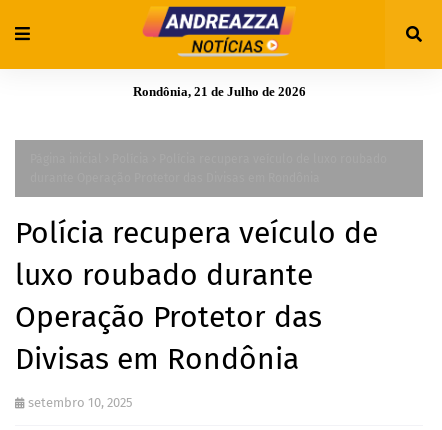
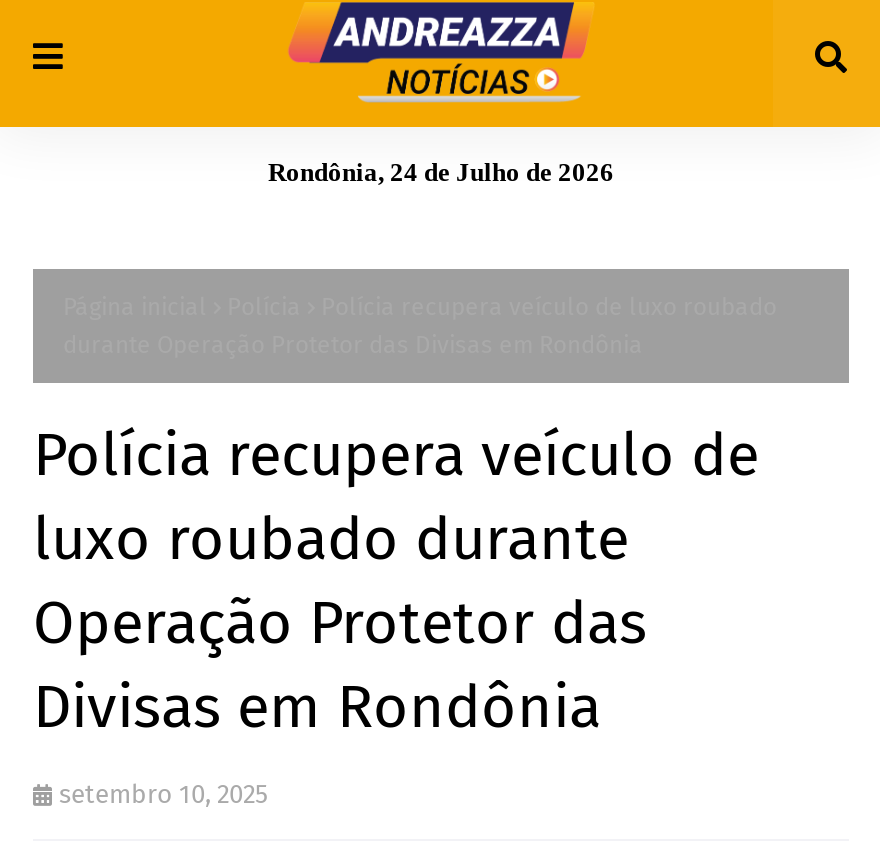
[132,84,305,99] Rondônia, 21 de Julho de 2026 -> [268,157,614,187] Rondônia, 24 de Julho de 2026

